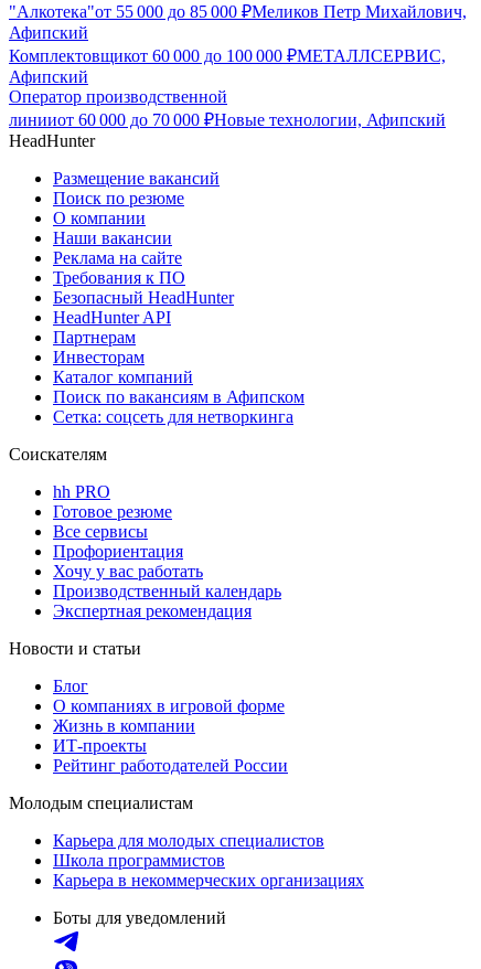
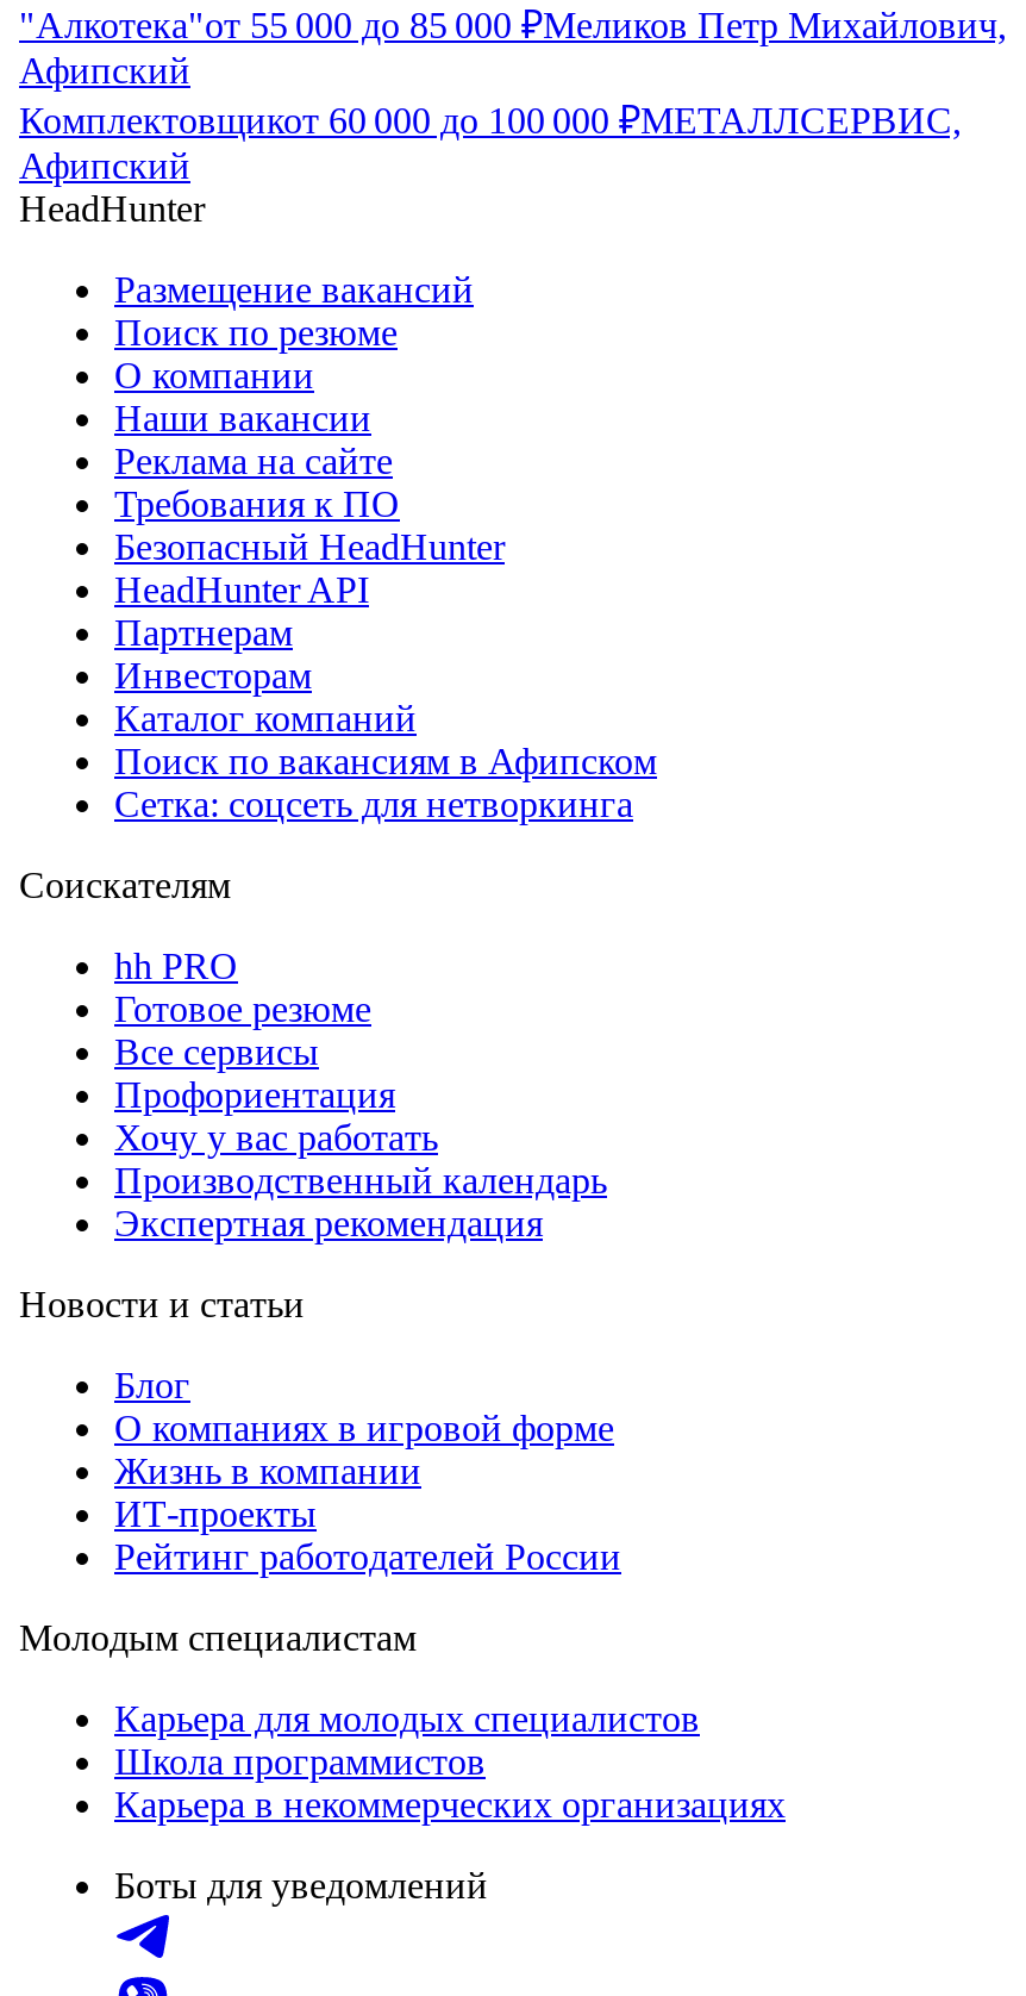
[9,87,446,129] Оператор производственной | линииот 60 000 до 70 000 ₽Новые технологии, Афипский -> none

